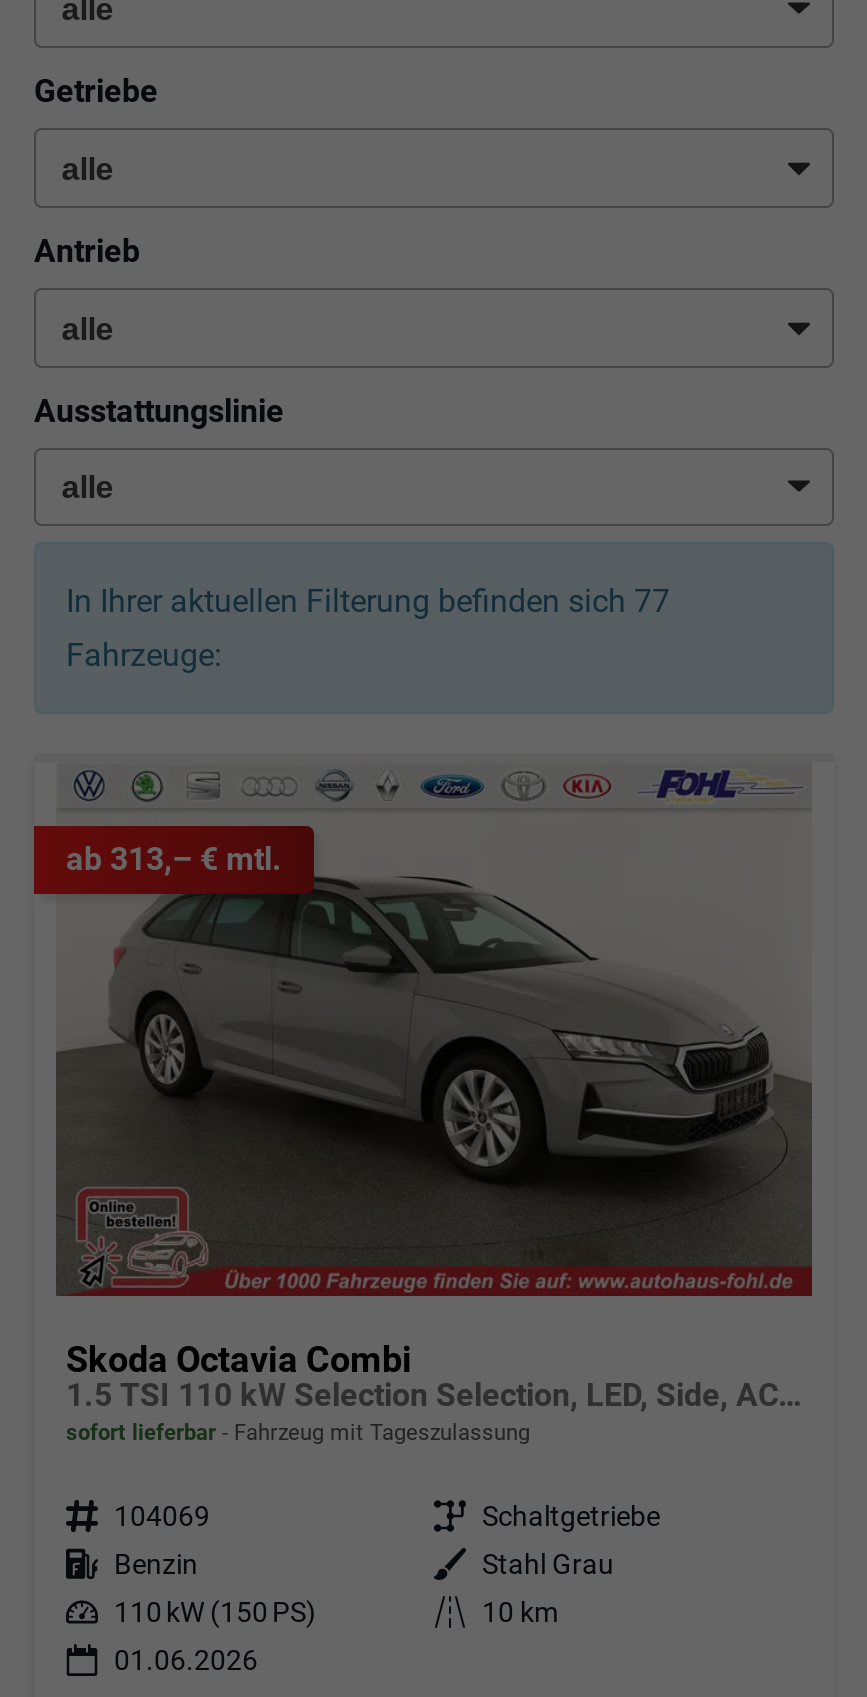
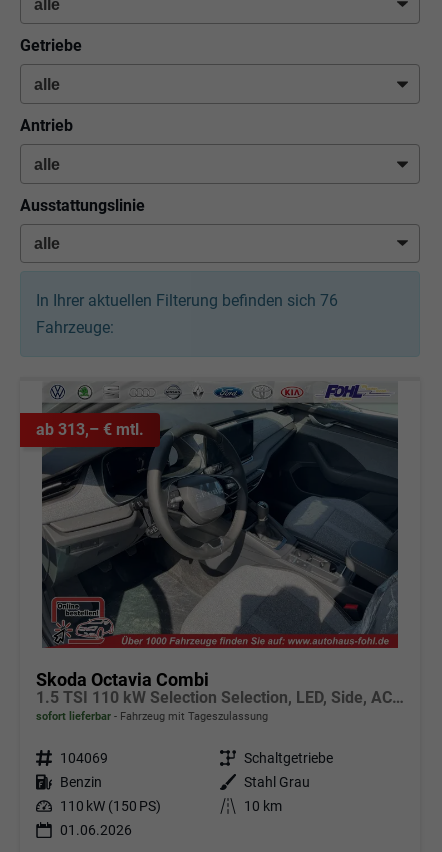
[66,582,670,620] In Ihrer aktuellen Filterung befinden sich 77 -> [36,291,338,310] In Ihrer aktuellen Filterung befinden sich 76
[54,766,814,1298] [image] -> [31,382,409,648] [image]

